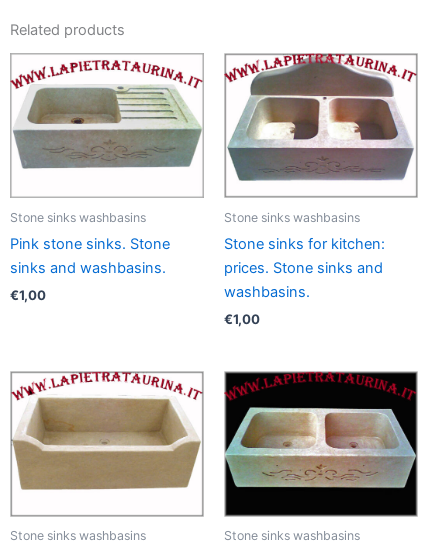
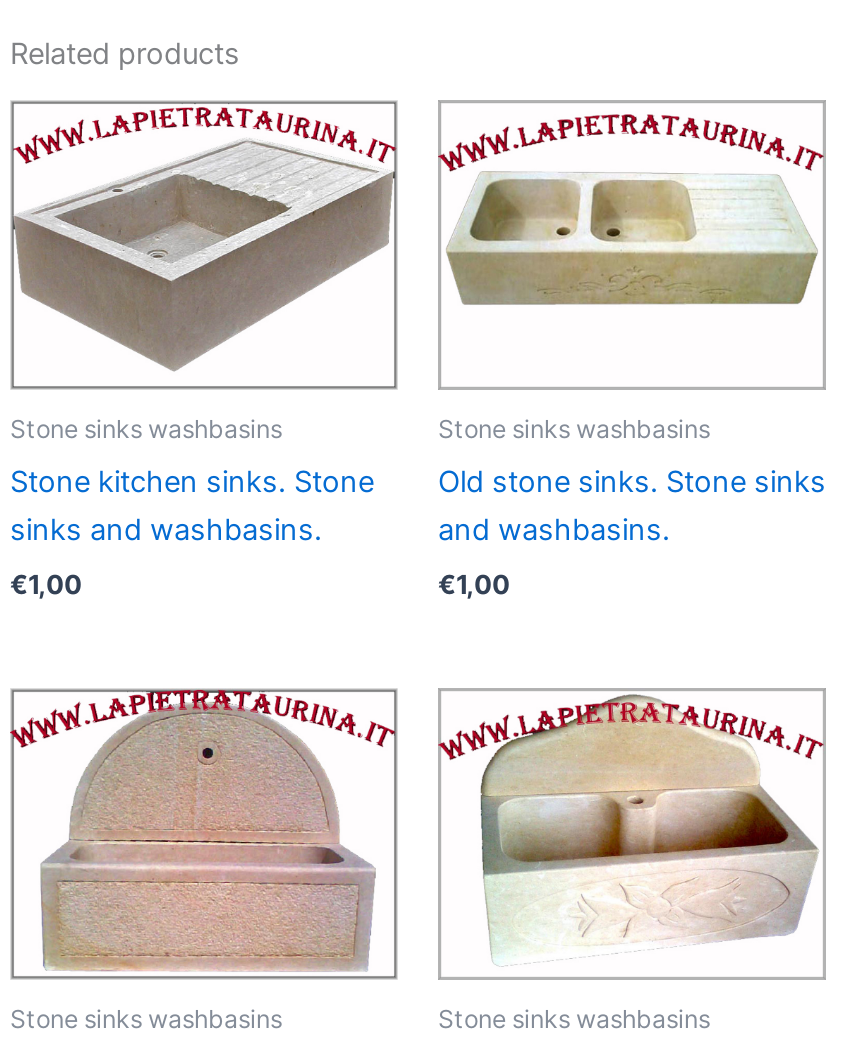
[10,55,203,188] [image] -> [10,102,398,372] [image]
[224,53,417,182] [image] -> [438,100,824,356] [image]
[10,235,170,253] Pink stone sinks. Stone -> [10,464,374,500] Stone kitchen sinks. Stone
[224,235,385,301] Stone sinks for kitchen: | prices. Stone sinks and | washbasins. -> [438,464,826,548] Old stone sinks. Stone sinks | and washbasins.
[12,375,201,512] [image] -> [12,690,392,972] [image]
[224,371,418,517] [image] -> [438,690,826,978] [image]

